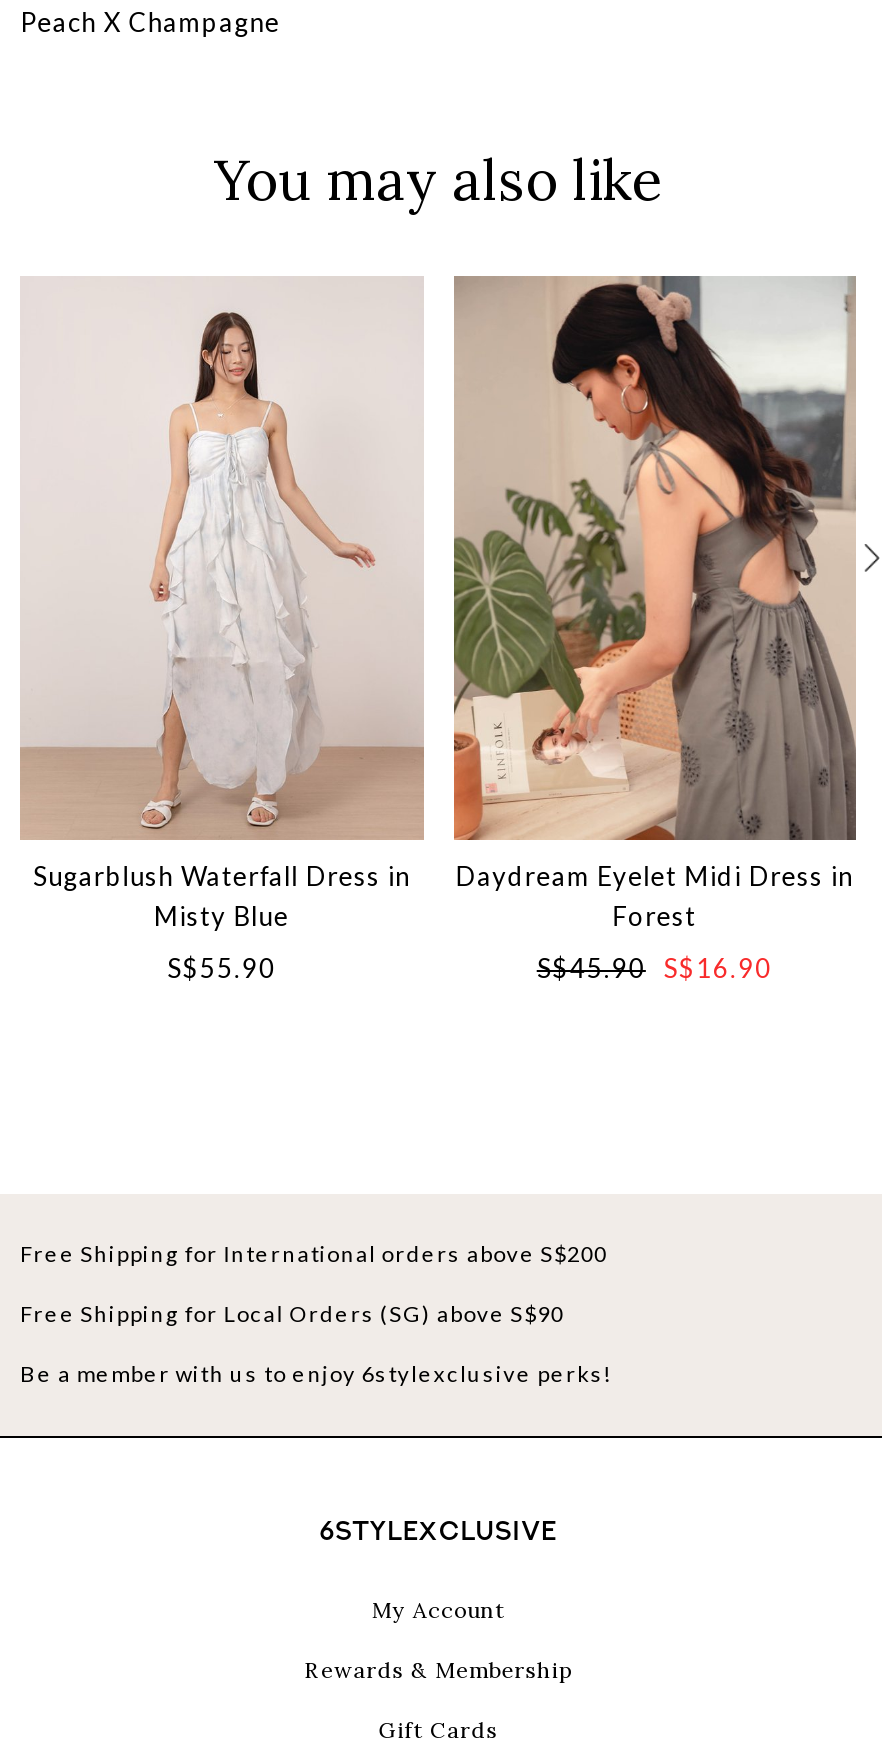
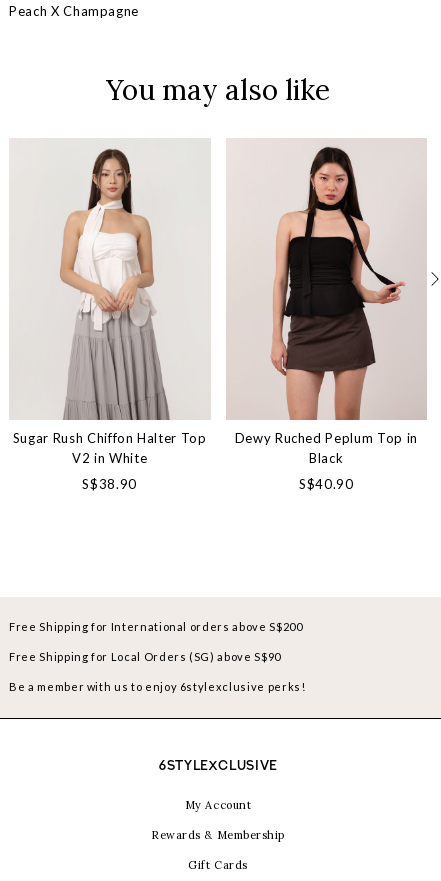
[452,274,856,933] [image] | Daydream Eyelet Midi Dress in | Forest -> [226,139,426,466] [image] | Dewy Ruched Peplum Top in | Black
[20,298,424,933] [image] | Sugarblush Waterfall Dress in | Misty Blue -> [10,148,210,466] [image] | Sugar Rush Chiffon Halter Top | V2 in White
[167,953,276,985] S$55.90 -> [82,476,137,492] S$38.90
[537,953,772,985] S$45.90 S$16.90 -> [299,476,353,492] S$40.90

